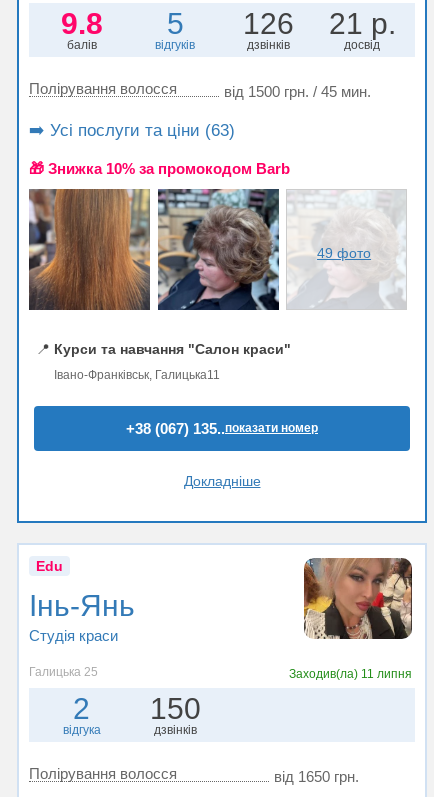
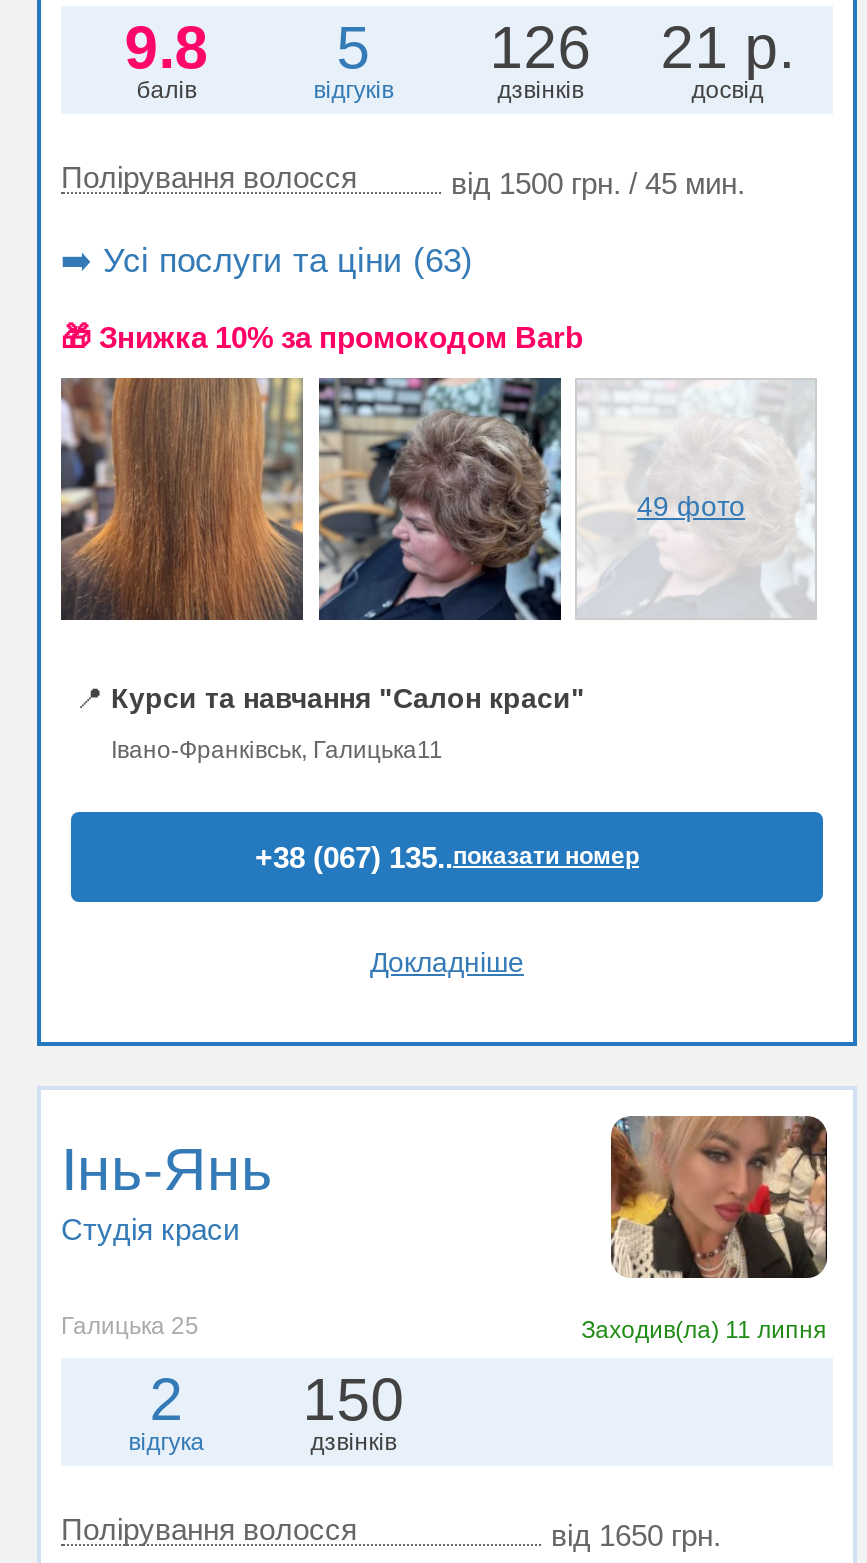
[36,558,63,574] Edu -> none
[303,606,412,650] [image] -> [609,1170,829,1282] [image]

